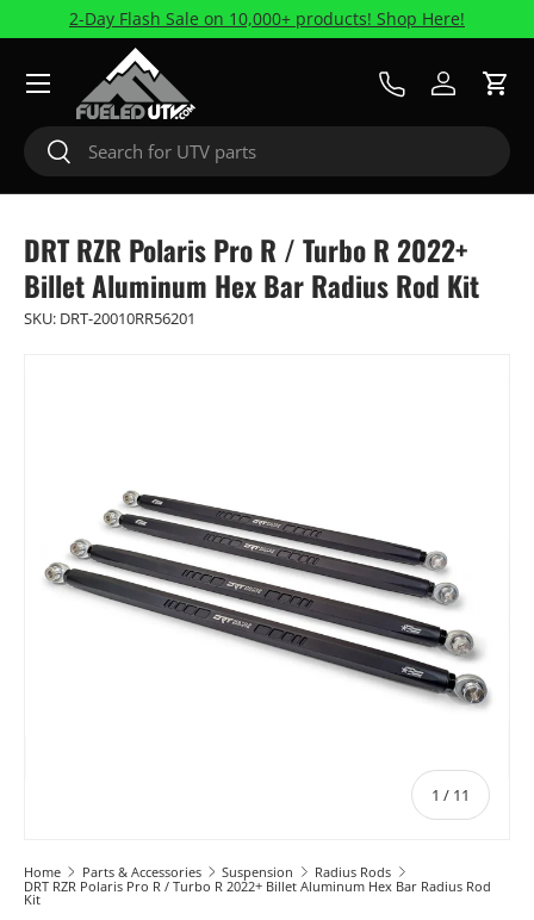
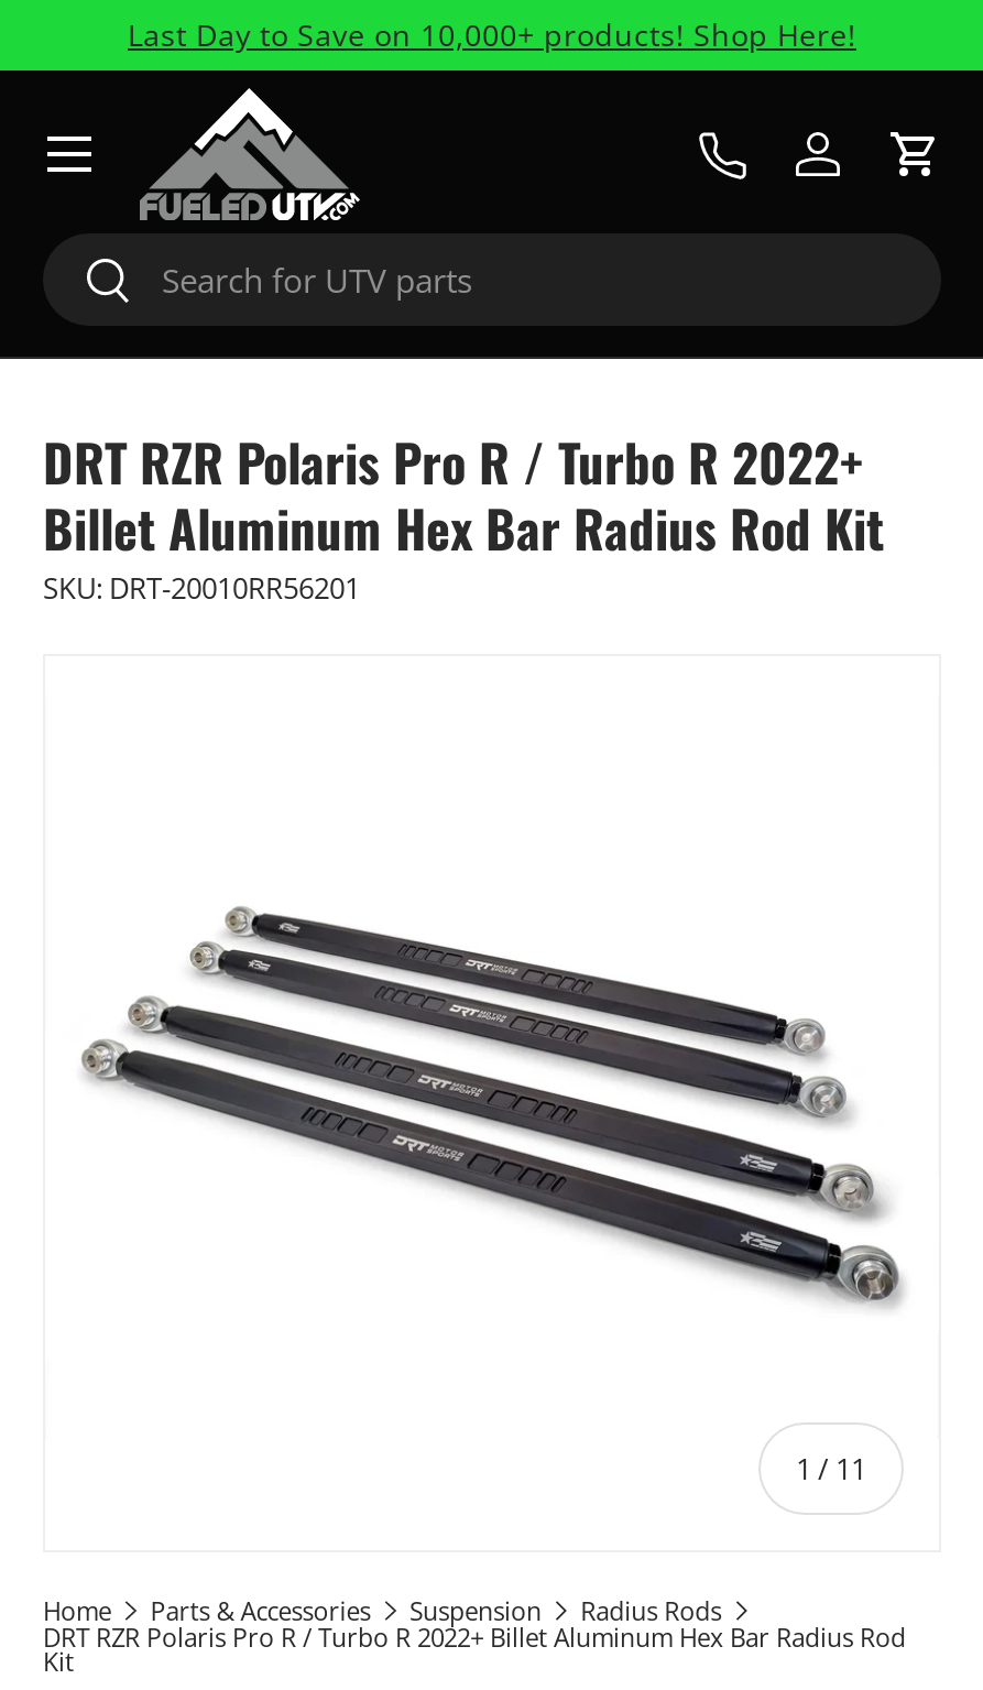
[69,8,465,30] 2-Day Flash Sale on 10,000+ products! Shop Here! -> [128,15,856,55] Last Day to Save on 10,000+ products! Shop Here!

